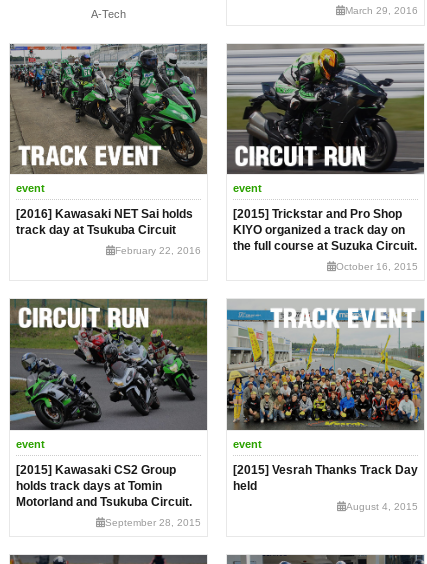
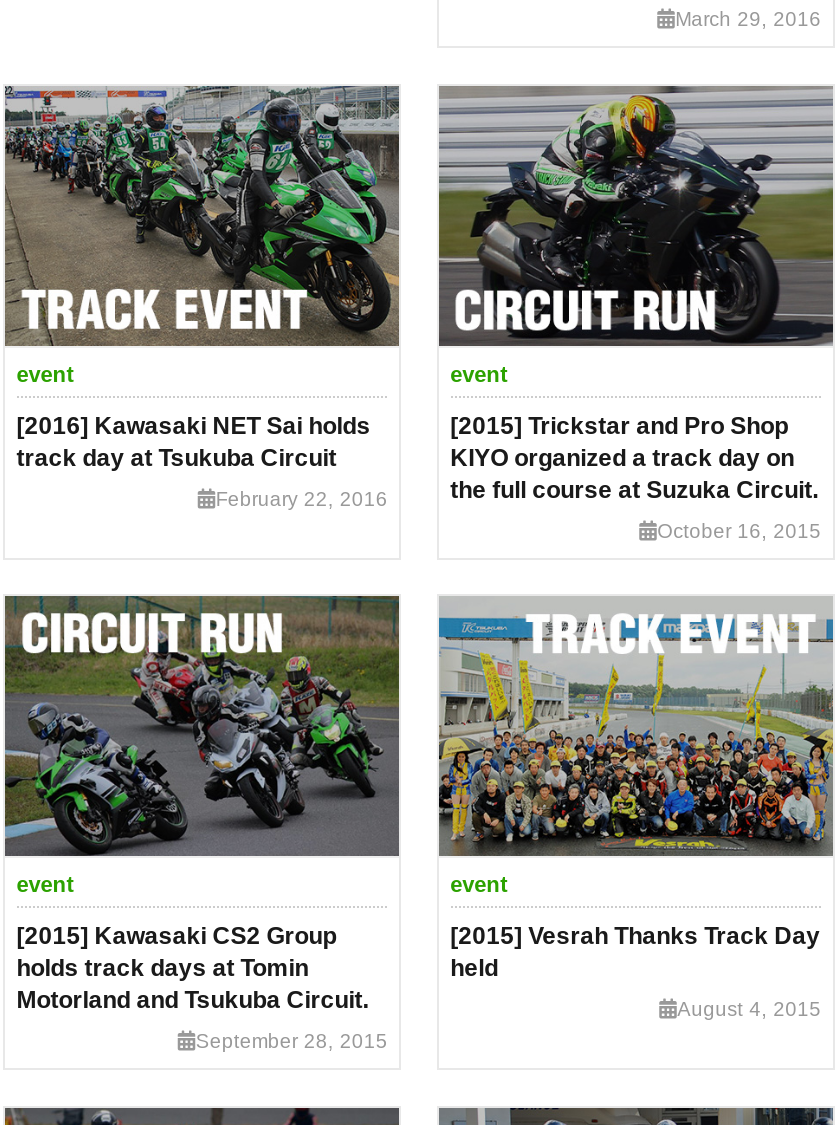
[91,8,126,20] A-Tech -> none

